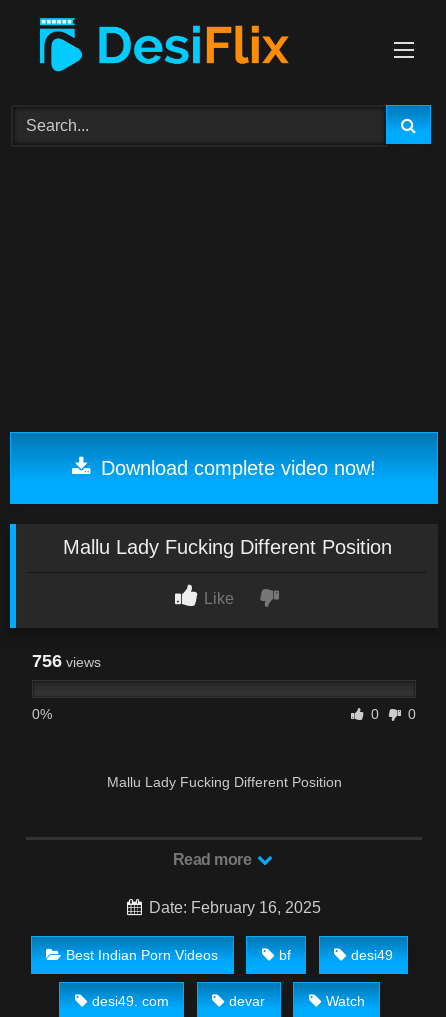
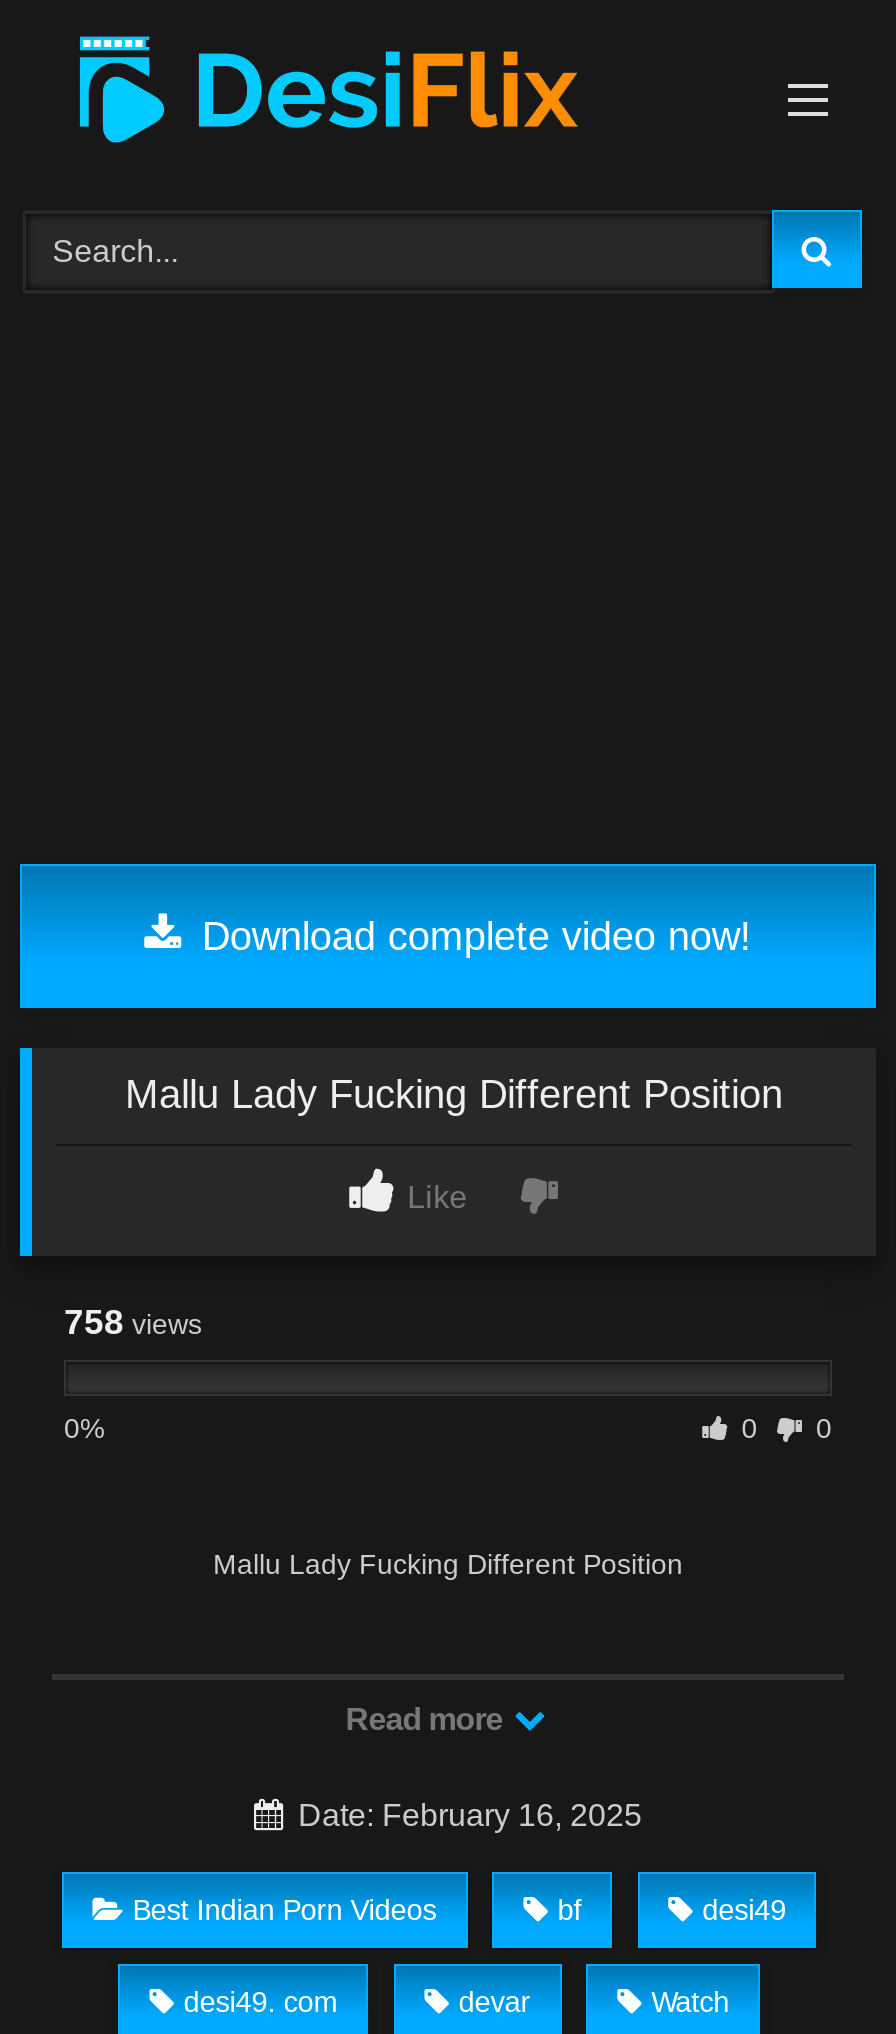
[32,651,101,671] 756 views -> [64,1303,202,1343] 758 views

